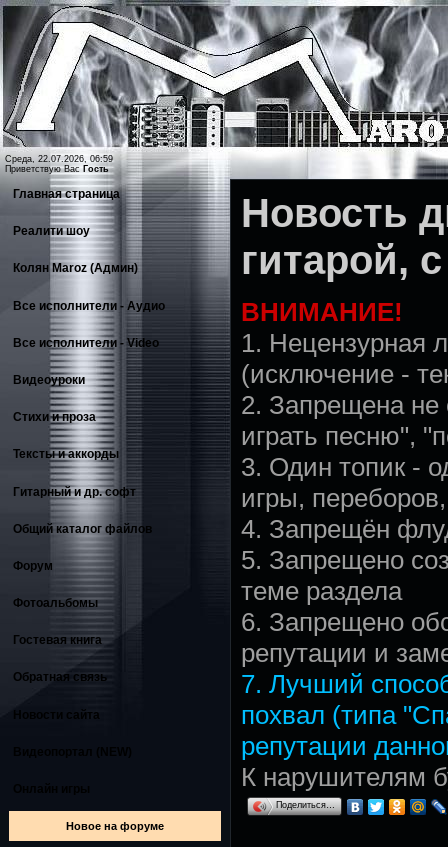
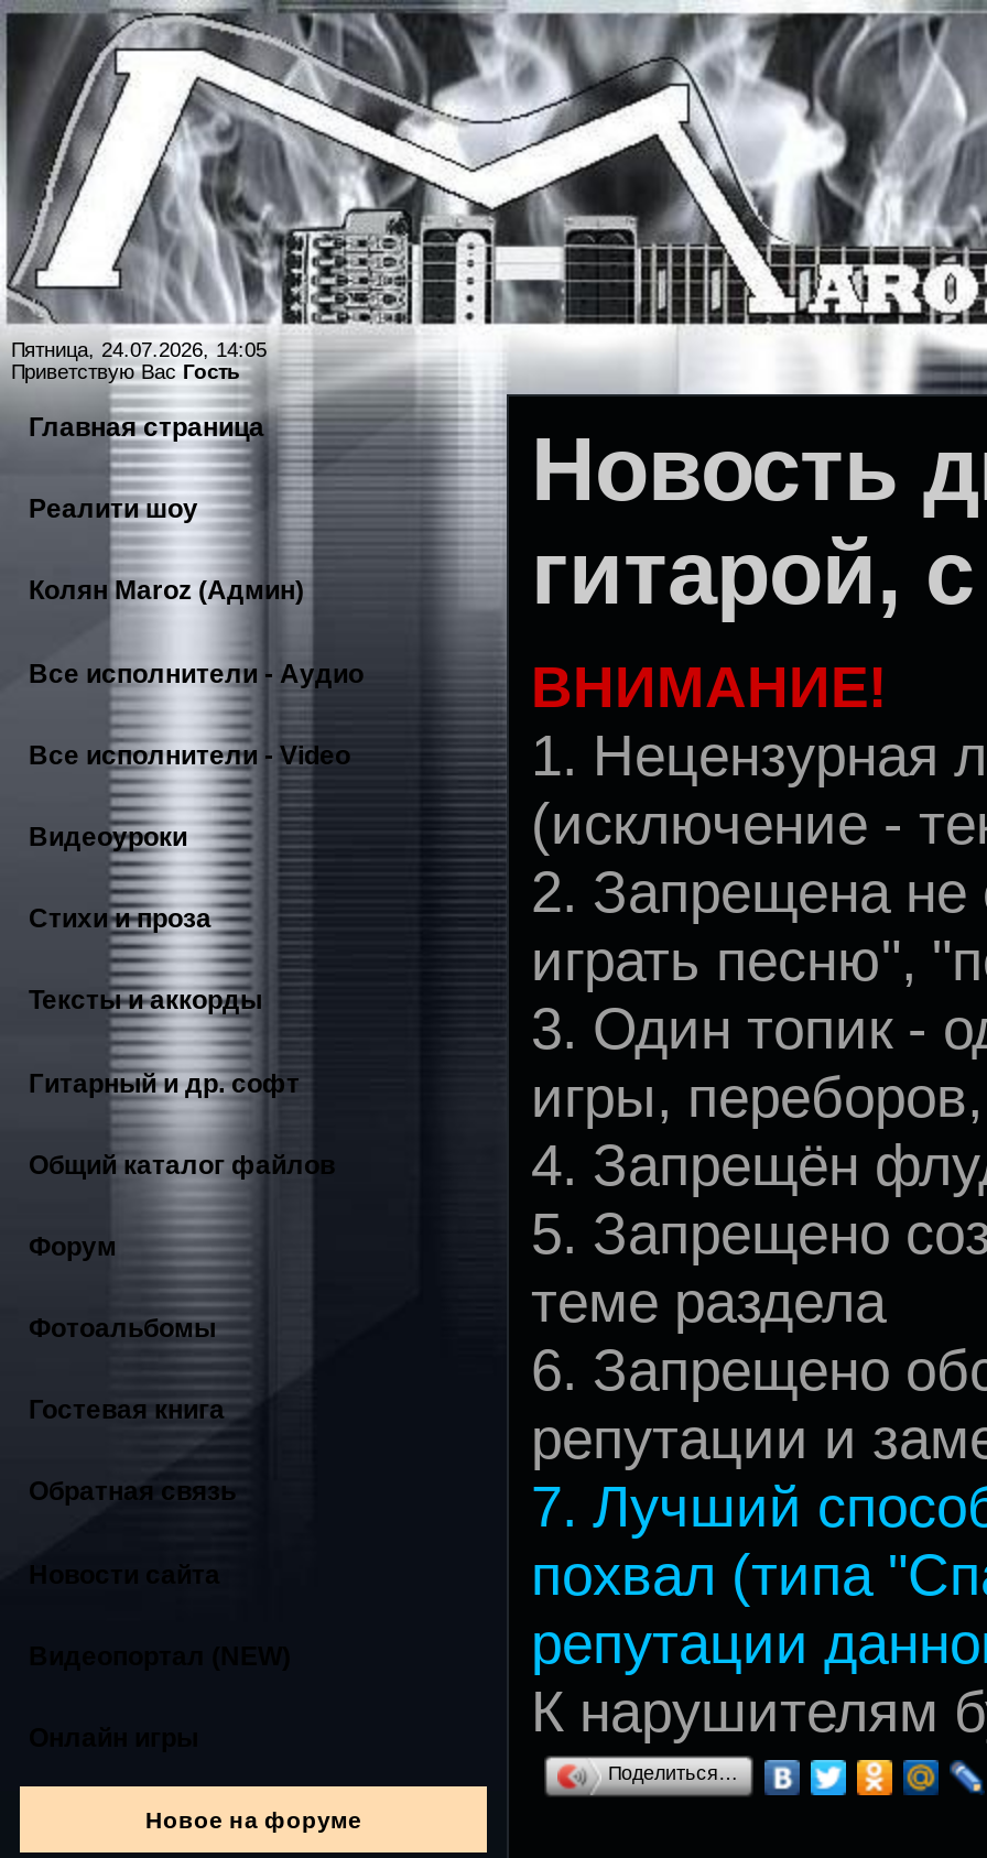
[5,154,113,164] Среда, 22.07.2026, 06:59 -> [11,339,267,361] Пятница, 24.07.2026, 14:05

